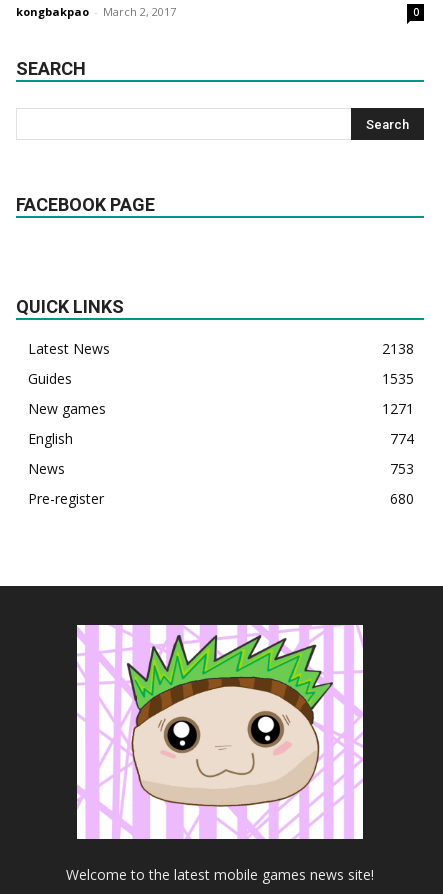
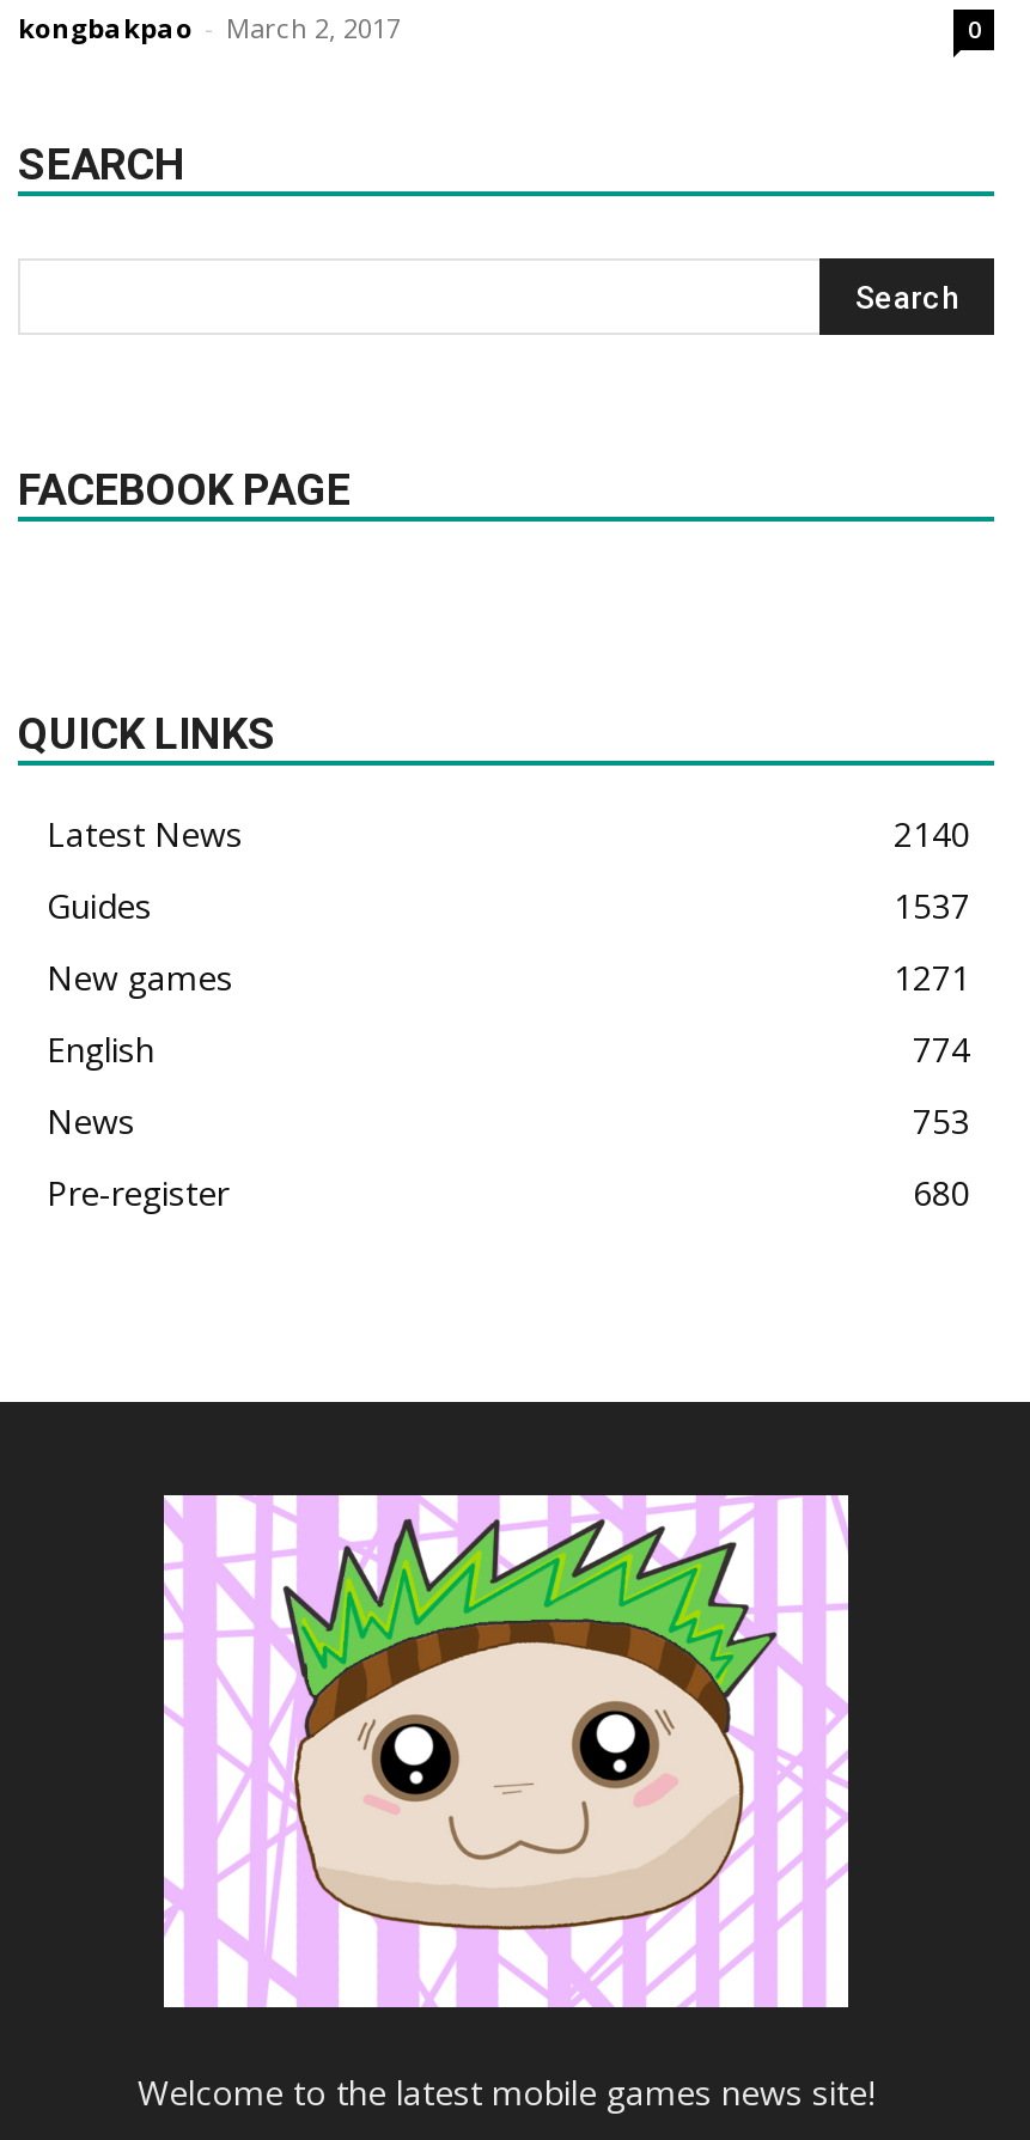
[382,339,414,358] 2138 -> [894,811,970,856] 2140
[382,369,414,388] 1535 -> [894,883,970,928] 1537

